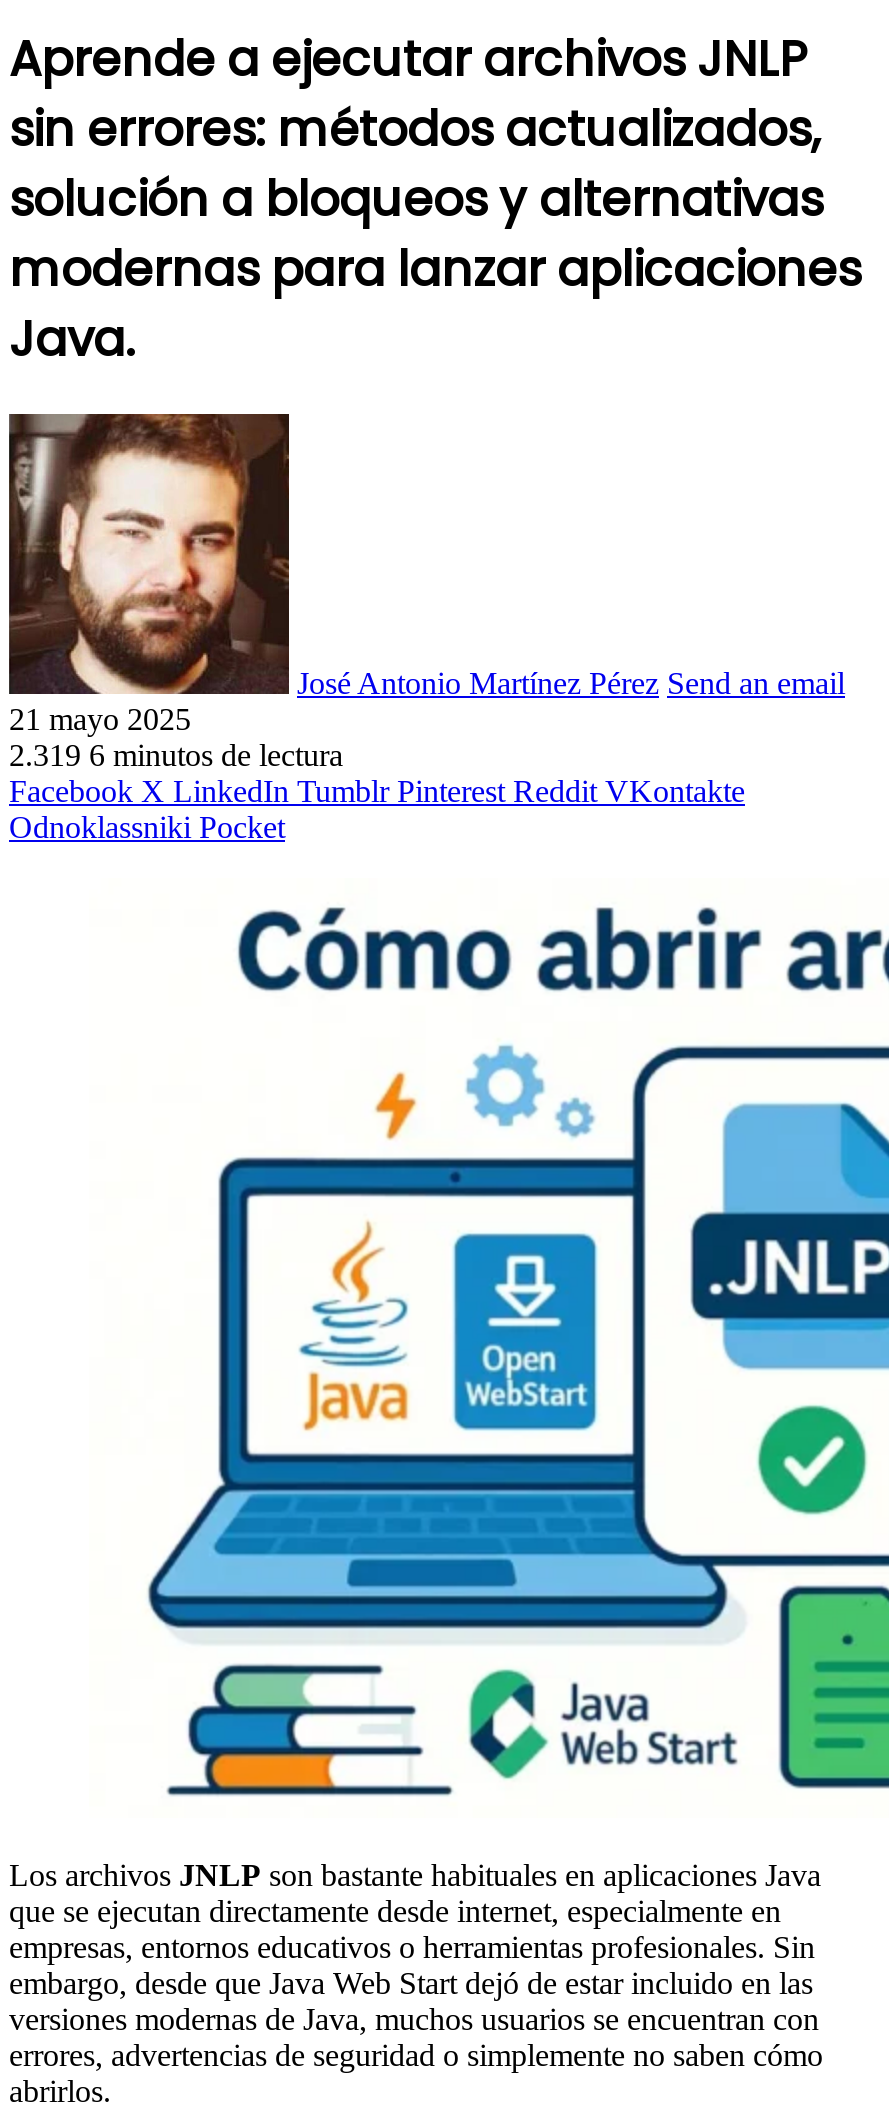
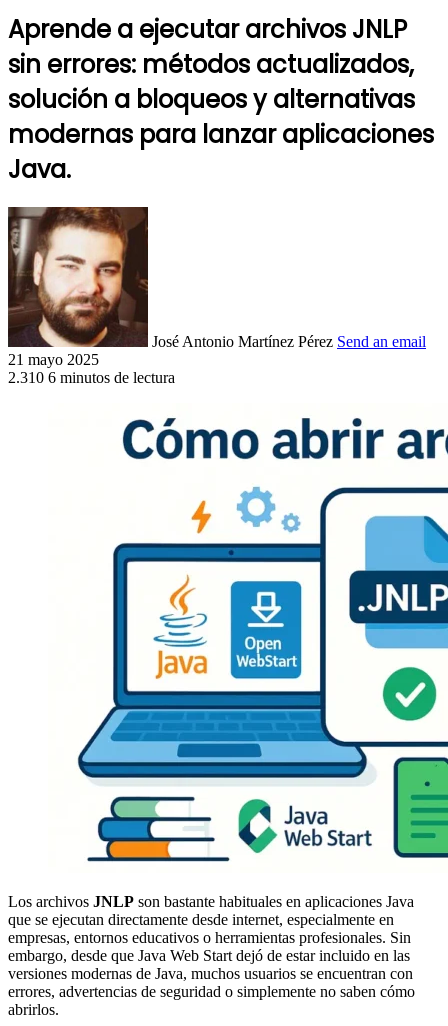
[9,737,745,843] 2.319 6 minutos de lectura | Facebook X LinkedIn Tumblr Pinterest Reddit VKontakte | Odnoklassniki Pocket -> [8,369,175,386] 2.310 6 minutos de lectura

